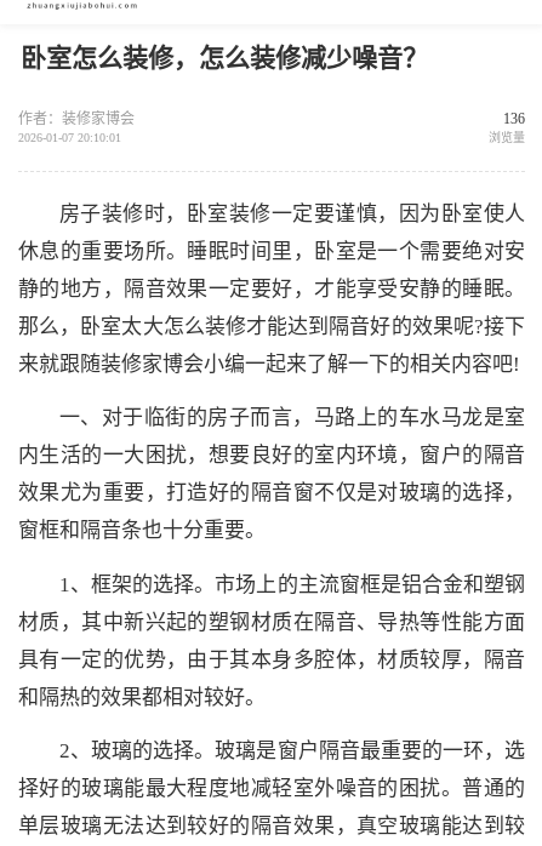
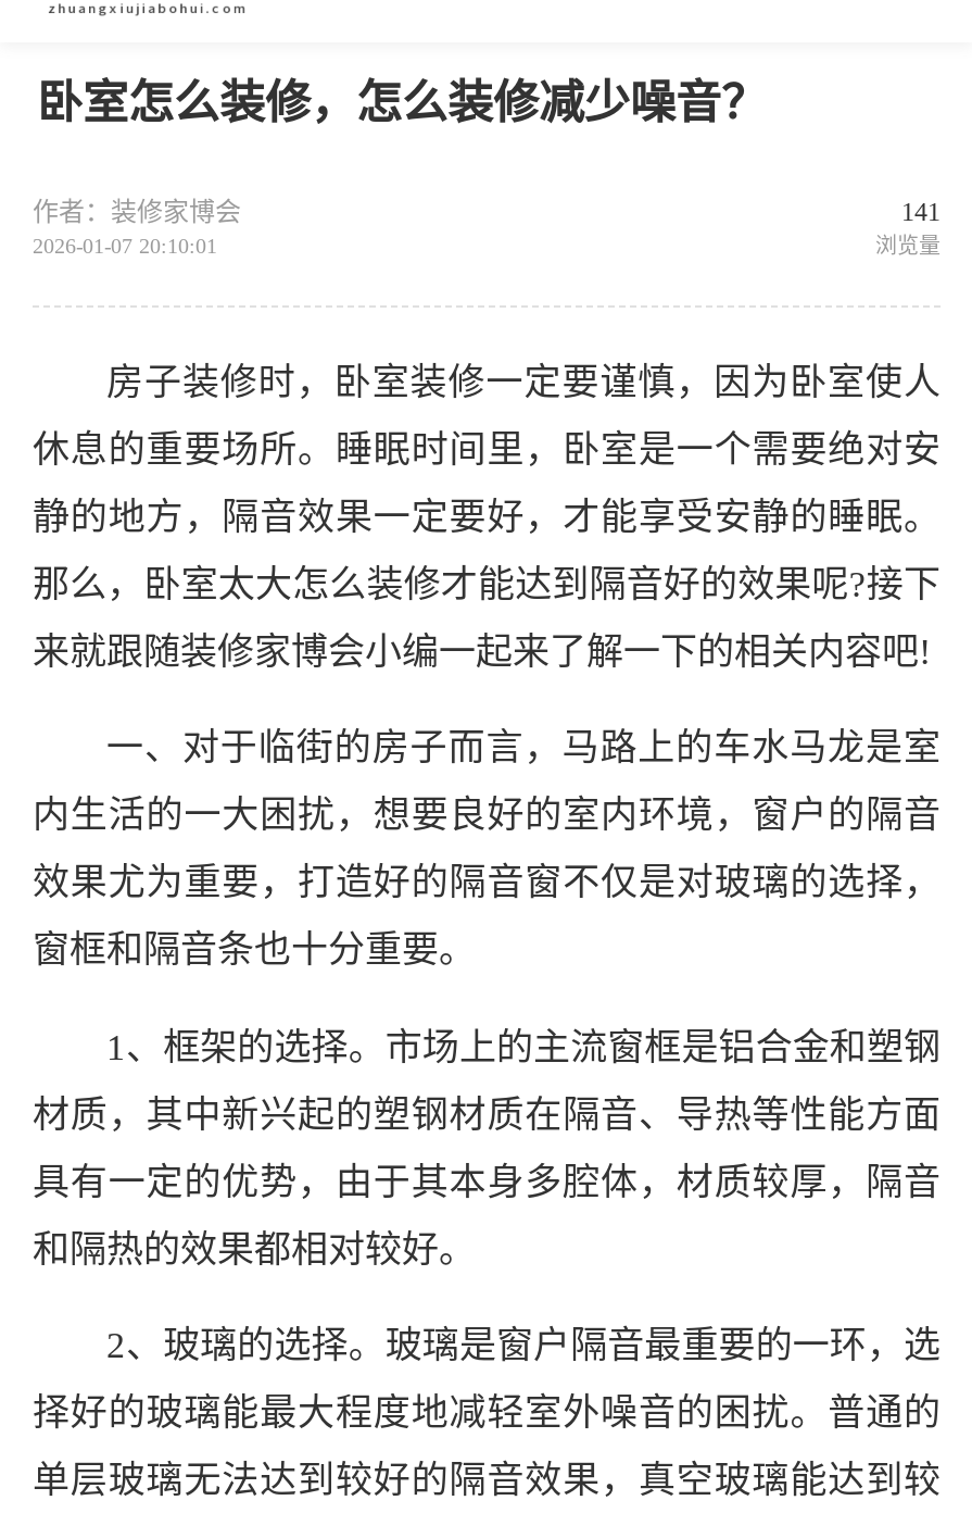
[503,110,525,127] 136 -> [901,197,941,227] 141

